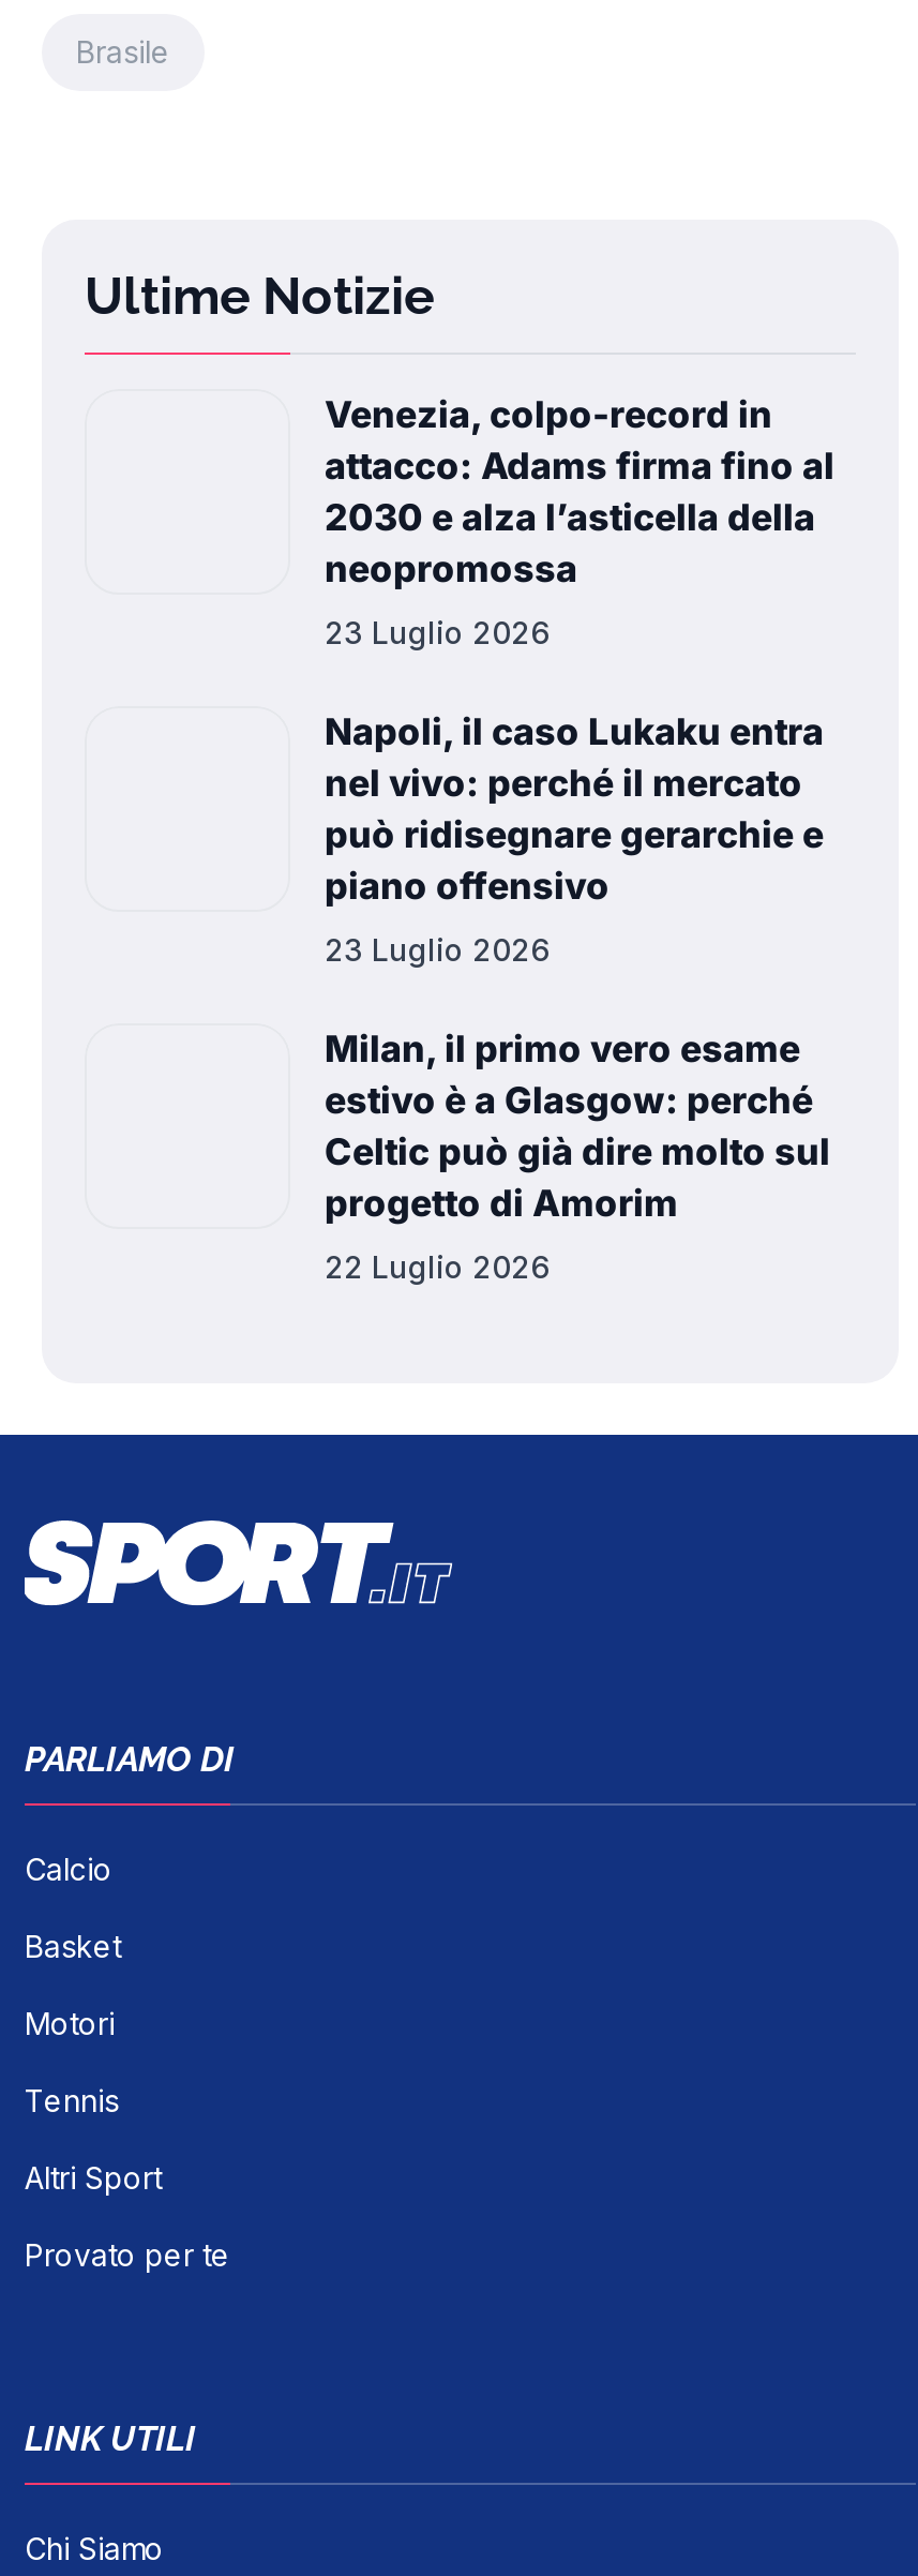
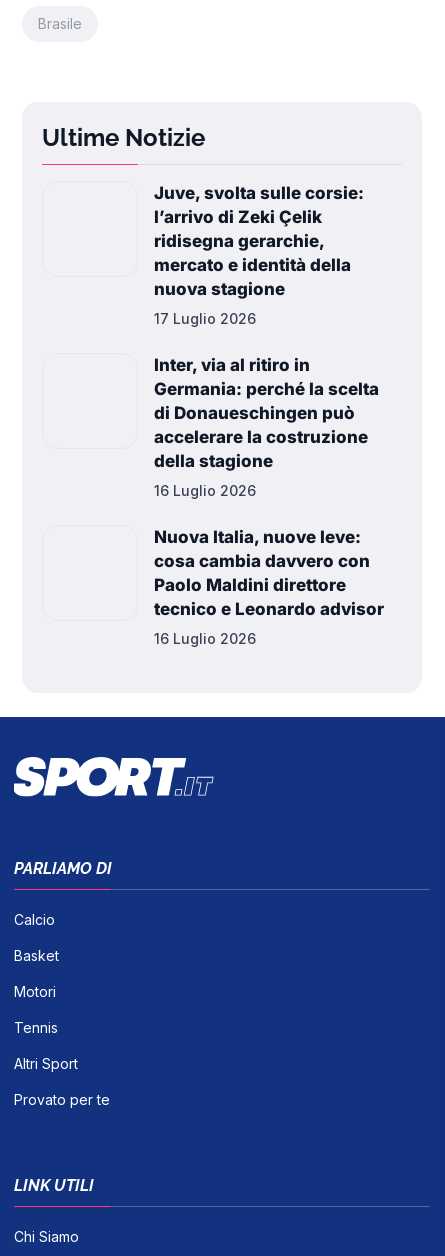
[325,393,834,590] Venezia, colpo-record in | attacco: Adams firma fino al | 2030 e alza l’asticella della | neopromossa -> [154,183,364,299] Juve, svolta sulle corsie: | l’arrivo di Zeki Çelik | ridisegna gerarchie, | mercato e identità della | nuova stagione
[325,614,550,650] 23 Luglio 2026 -> [154,310,256,327] 17 Luglio 2026
[325,710,824,908] Napoli, il caso Lukaku entra | nel vivo: perché il mercato | può ridisegnare gerarchie e | piano offensivo -> [154,355,379,471] Inter, via al ritiro in | Germania: perché la scelta | di Donaueschingen può | accelerare la costruzione | della stagione
[325,931,550,968] 23 Luglio 2026 -> [154,482,256,499] 16 Luglio 2026
[325,1028,830,1225] Milan, il primo vero esame | estivo è a Glasgow: perché | Celtic può già dire molto sul | progetto di Amorim -> [154,527,384,619] Nuova Italia, nuove leve: | cosa cambia davvero con | Paolo Maldini direttore | tecnico e Leonardo advisor
[325,1248,550,1285] 22 Luglio 2026 -> [154,630,256,647] 16 Luglio 2026

